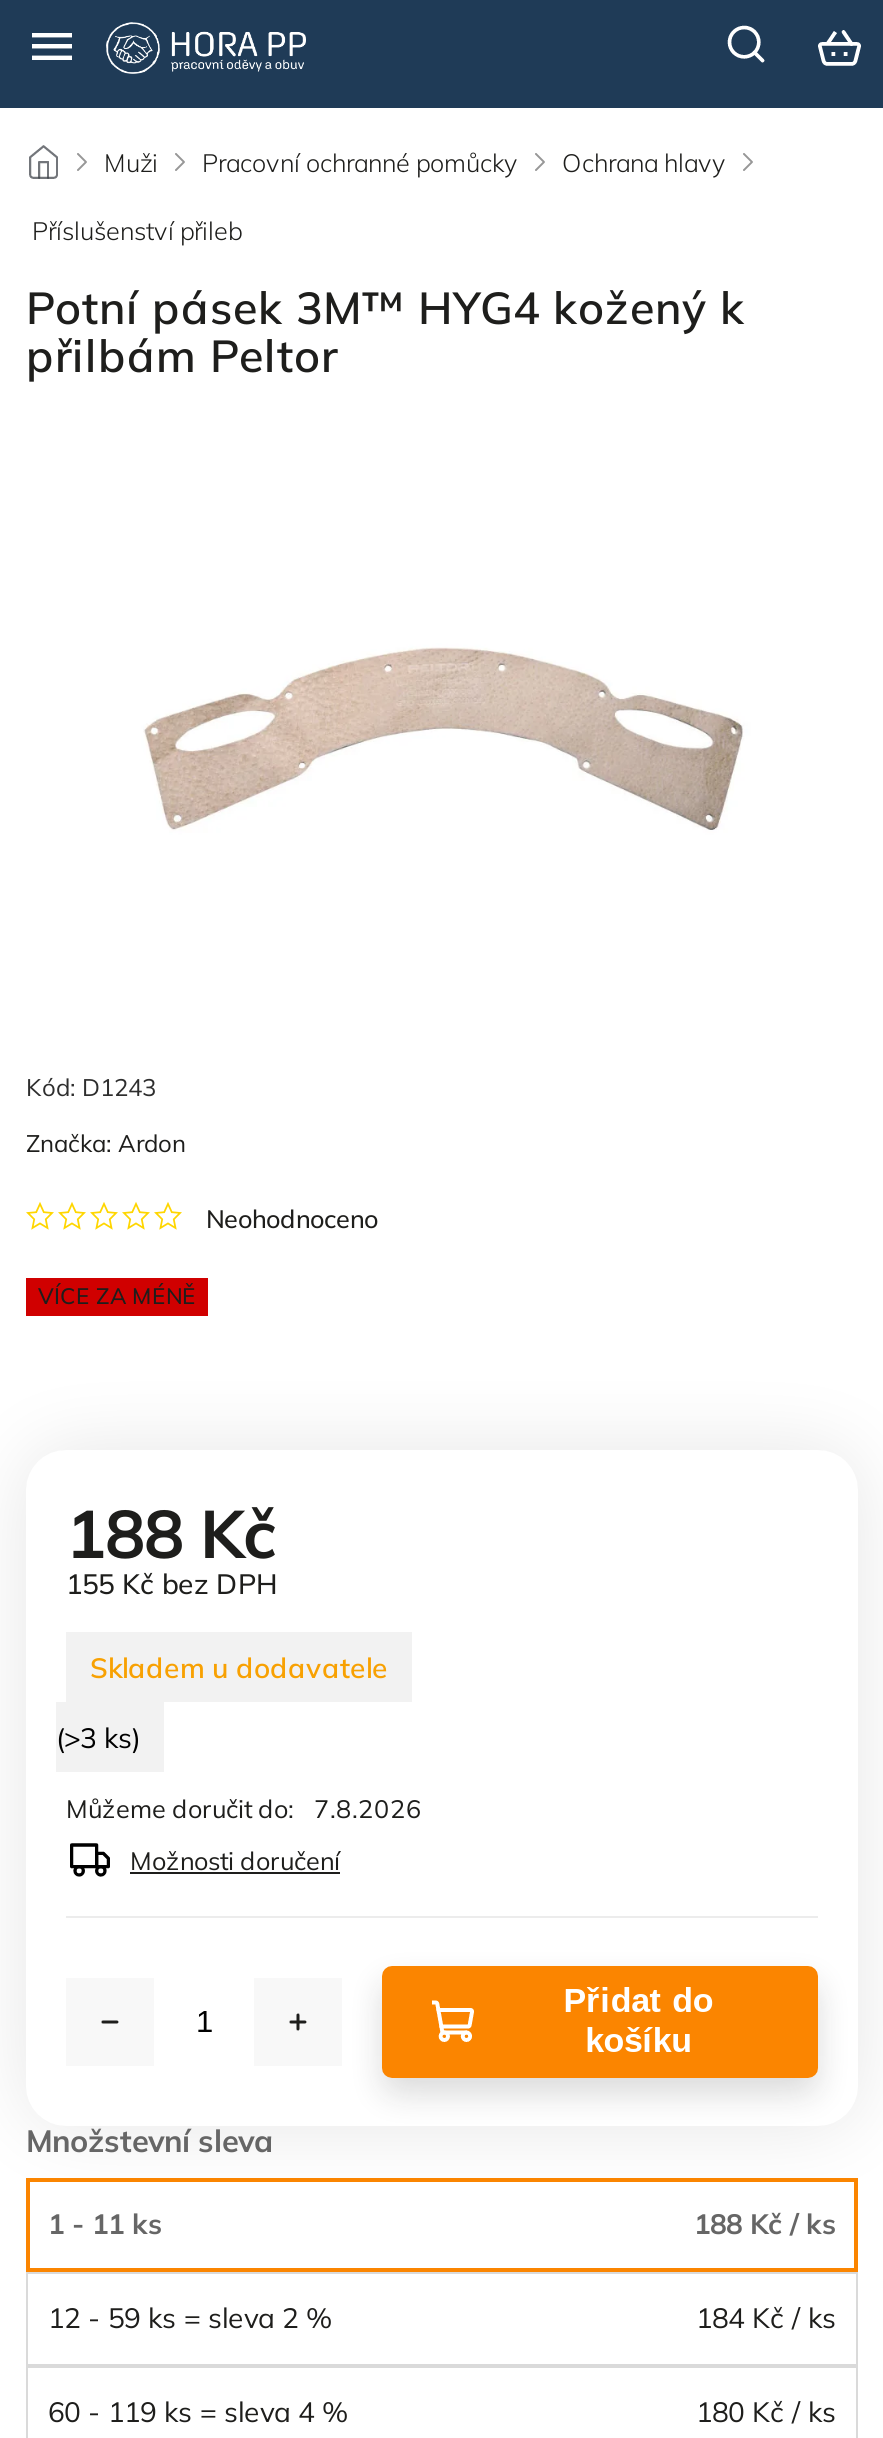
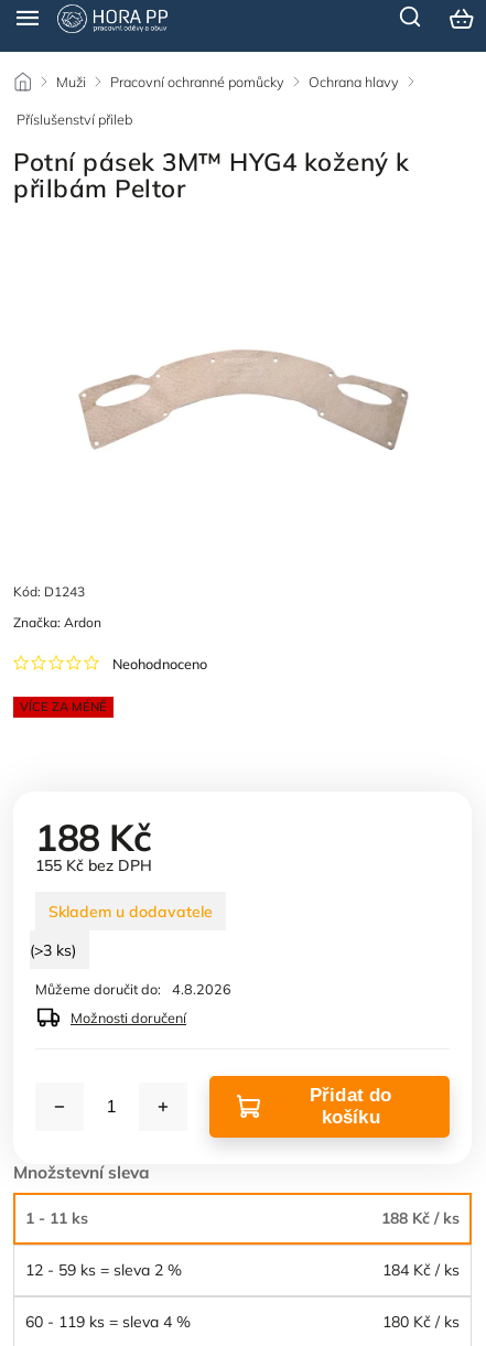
[66,1792,422,1824] Můžeme doručit do: 7.8.2026 -> [35,980,231,998] Můžeme doručit do: 4.8.2026

